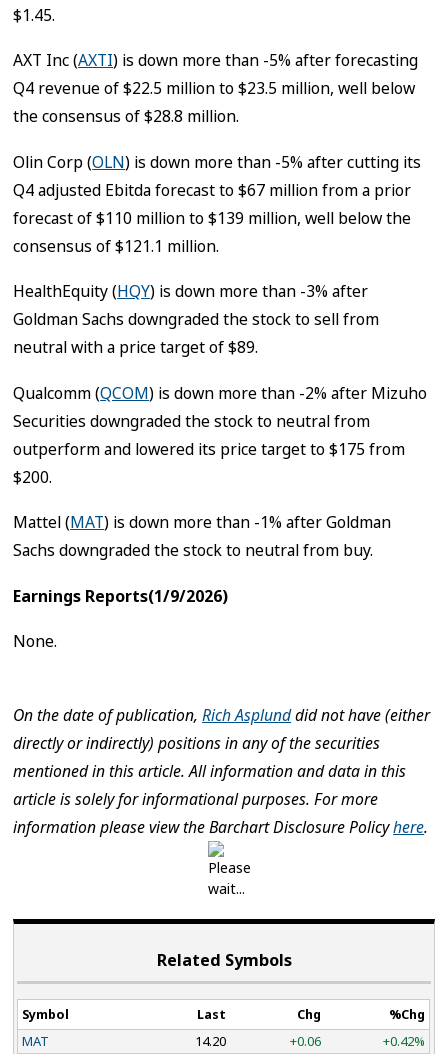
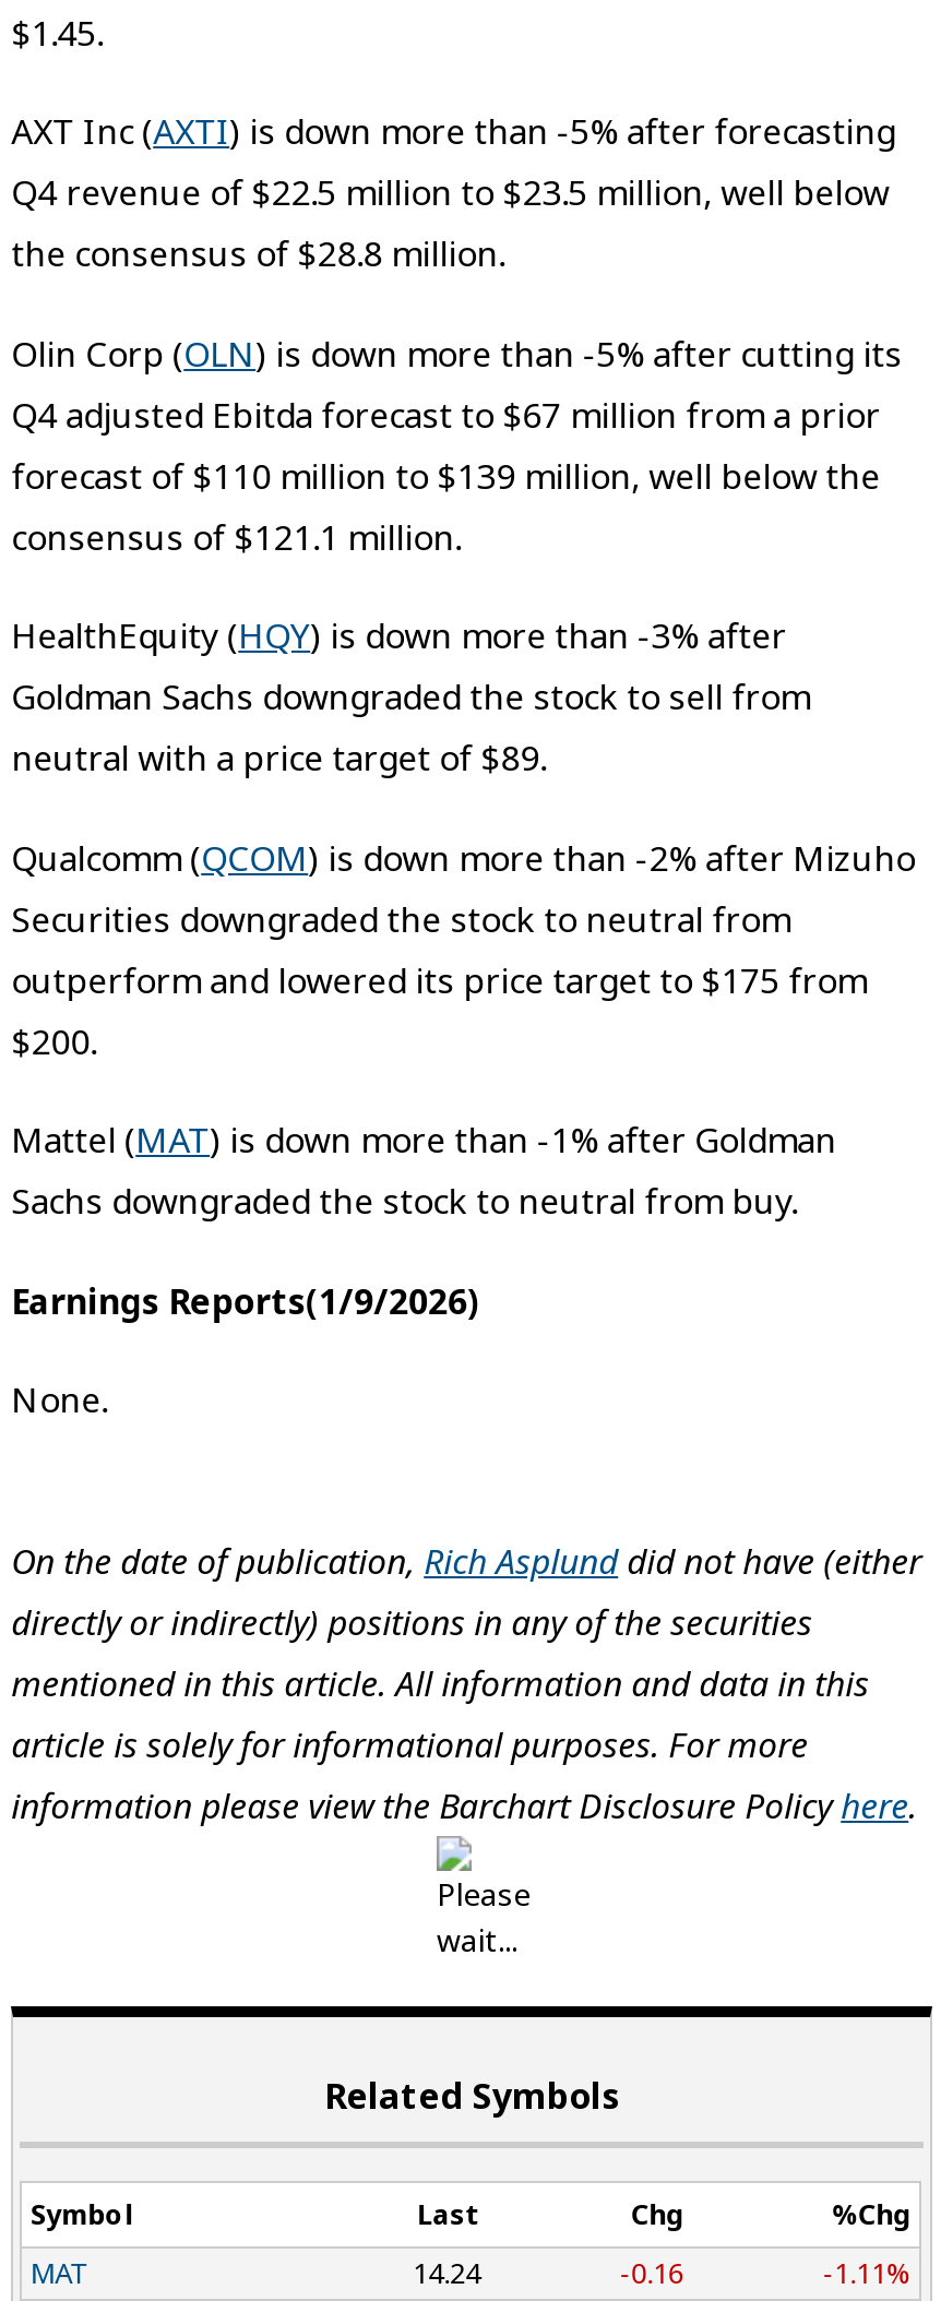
[195,1031,226,1049] 14.20 -> [413,2252,481,2291] 14.24
[290,1031,321,1049] +0.06 -> [620,2252,684,2291] -0.16
[383,1031,425,1049] +0.42% -> [823,2252,911,2291] -1.11%

